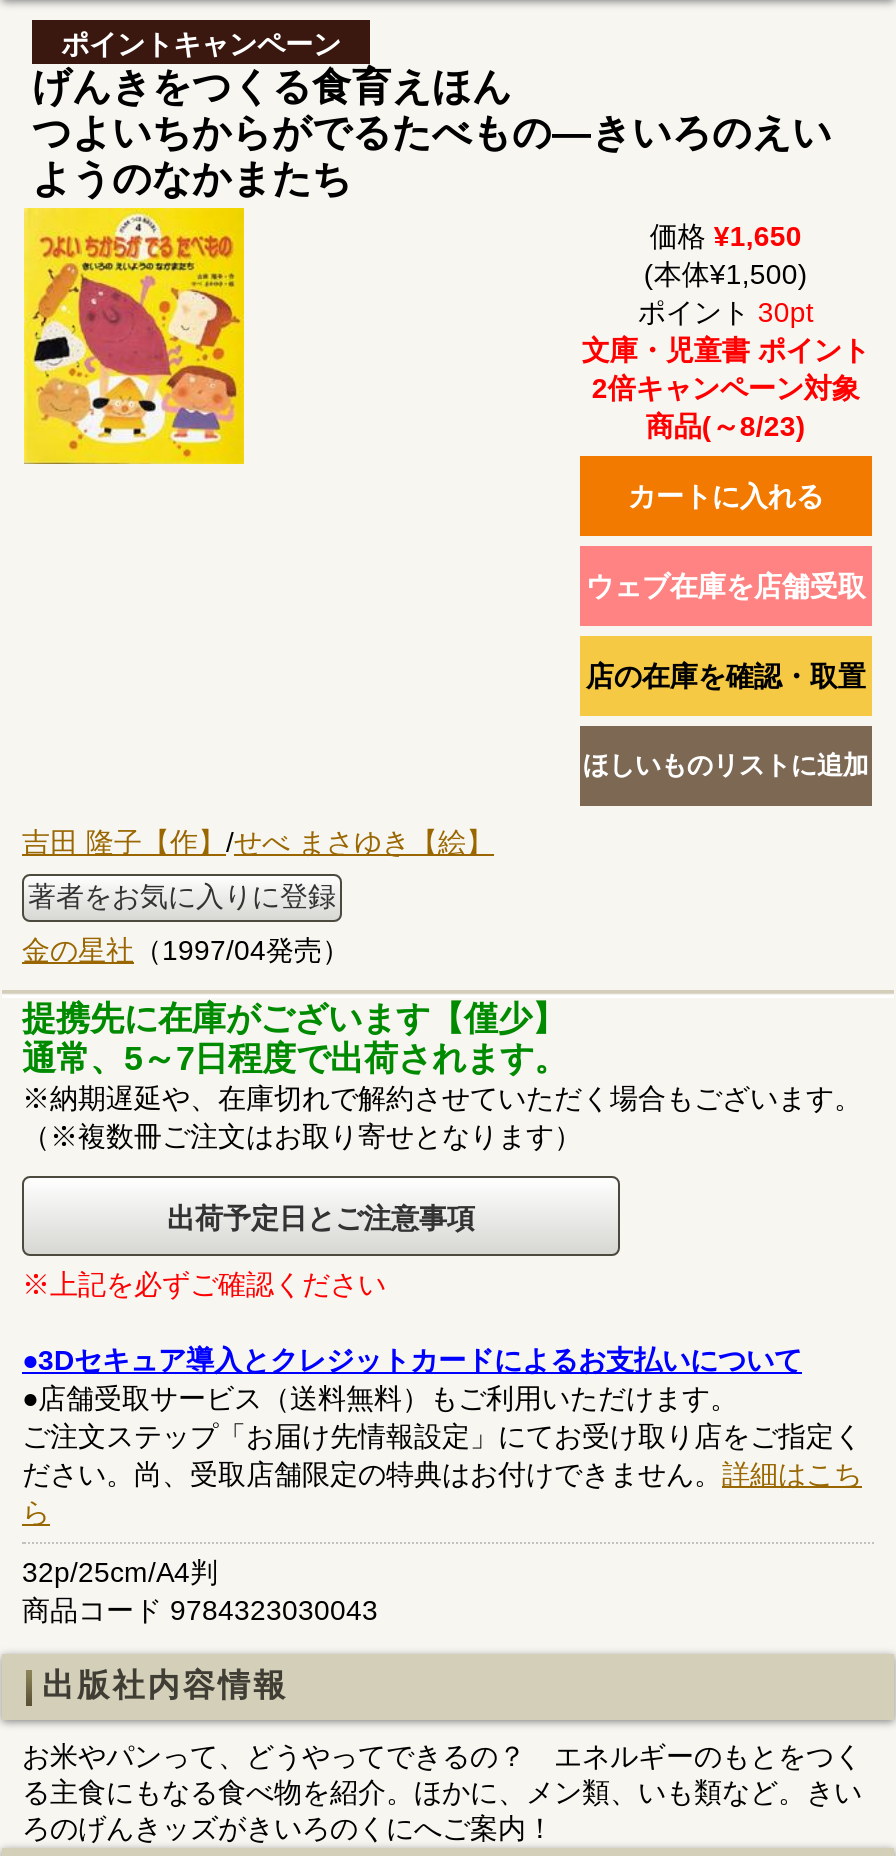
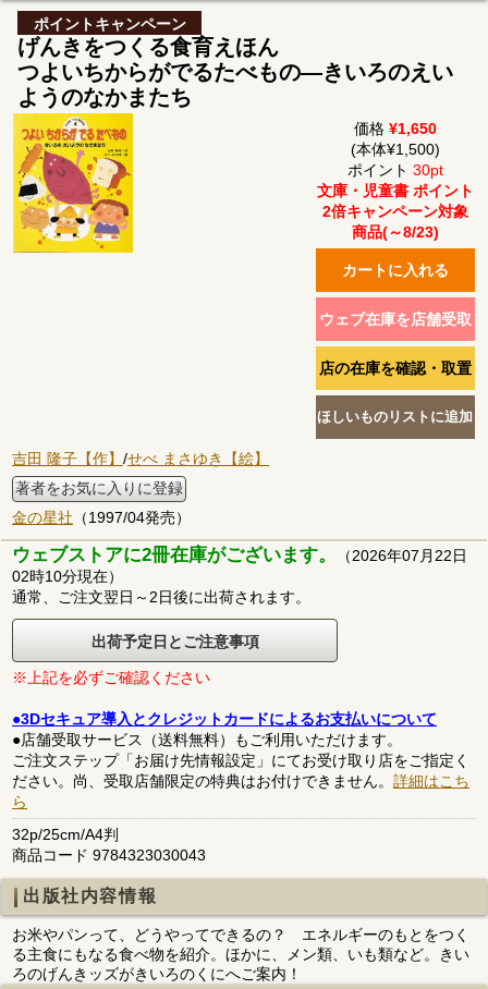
[22,1000,862,1152] 提携先に在庫がございます【僅少】 | 通常、5～7日程度で出荷されます。 | ※納期遅延や、在庫切れで解約させていただく場合もございます。 | （※複数冊ご注文はお取り寄せとなります） -> [12,544,467,605] ウェブストアに2冊在庫がございます。（2026年07月22日 | 02時10分現在） | 通常、ご注文翌日～2日後に出荷されます。

